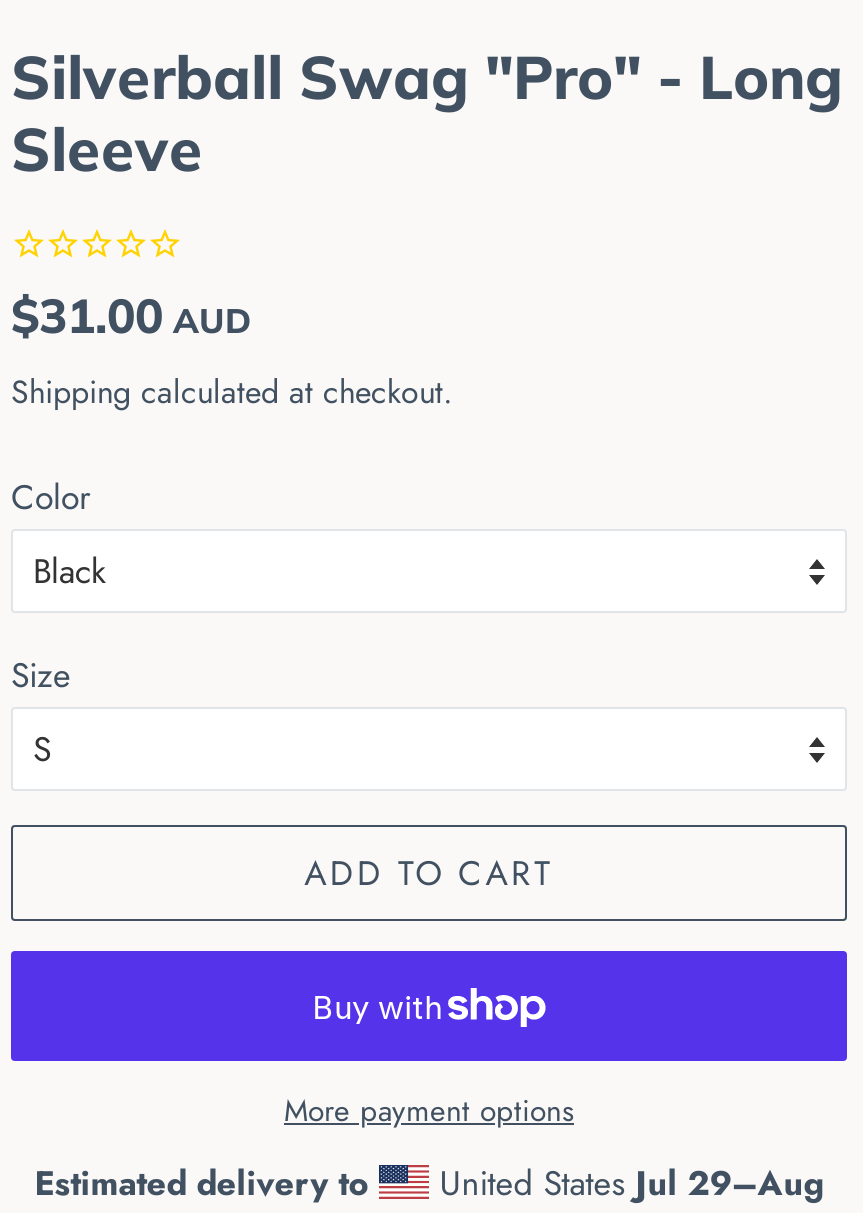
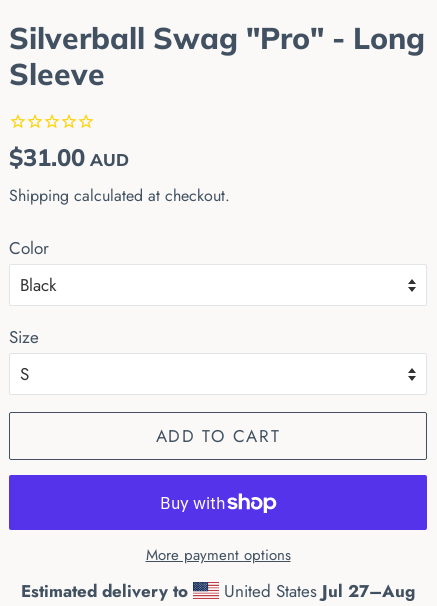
[429,1159,823,1207] United States Jul 29–Aug -> [219,579,415,603] United States Jul 27–Aug

